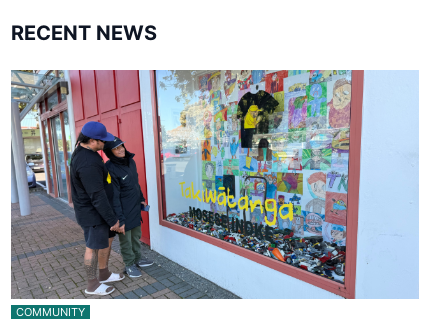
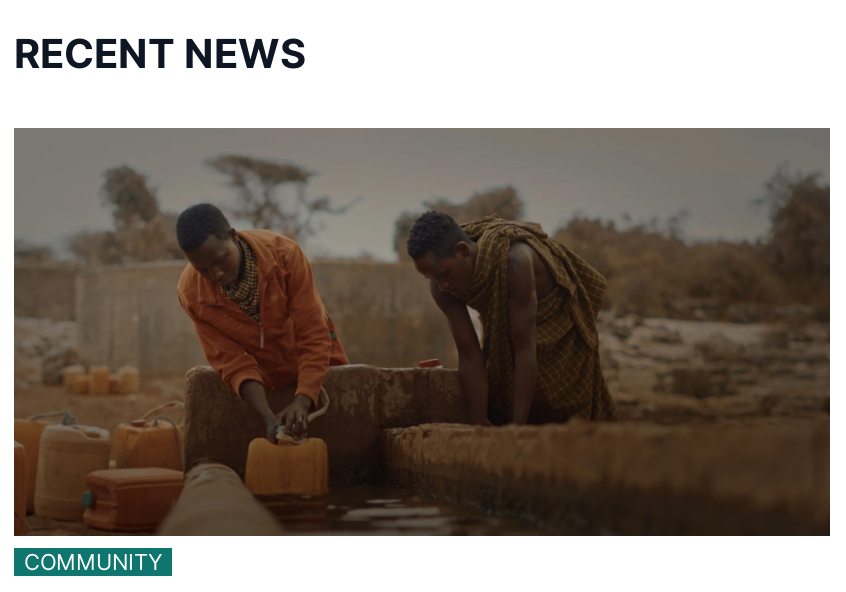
[10,70,419,299] [image] -> [12,126,832,540] [image]

